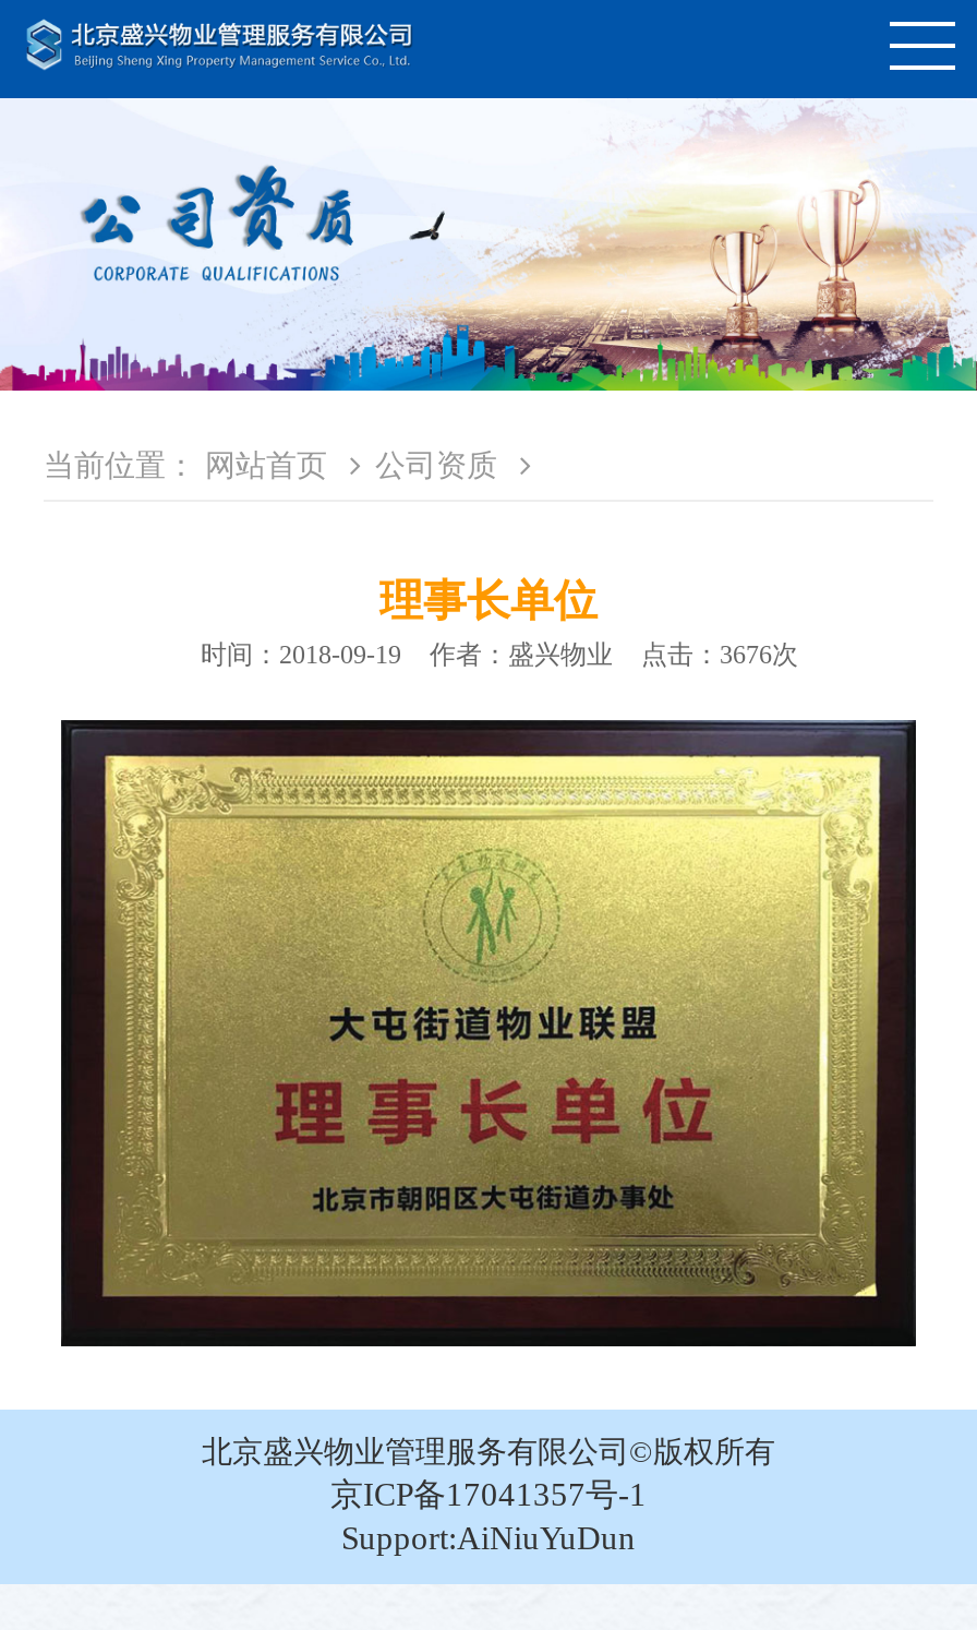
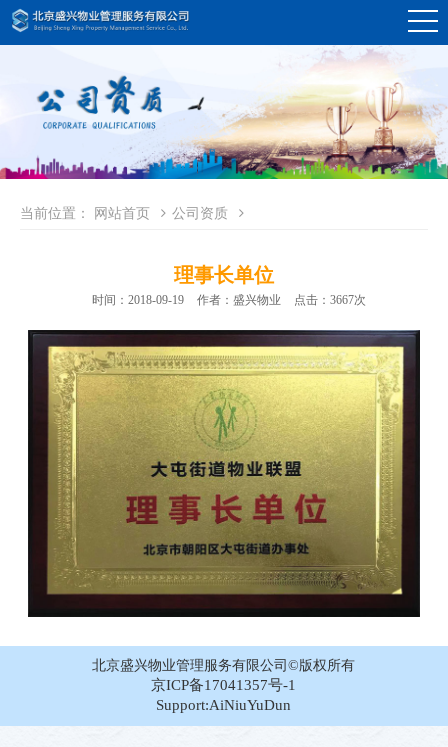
[201,640,798,671] 时间：2018-09-19 作者：盛兴物业 点击：3676次 -> [92,293,366,307] 时间：2018-09-19 作者：盛兴物业 点击：3667次

